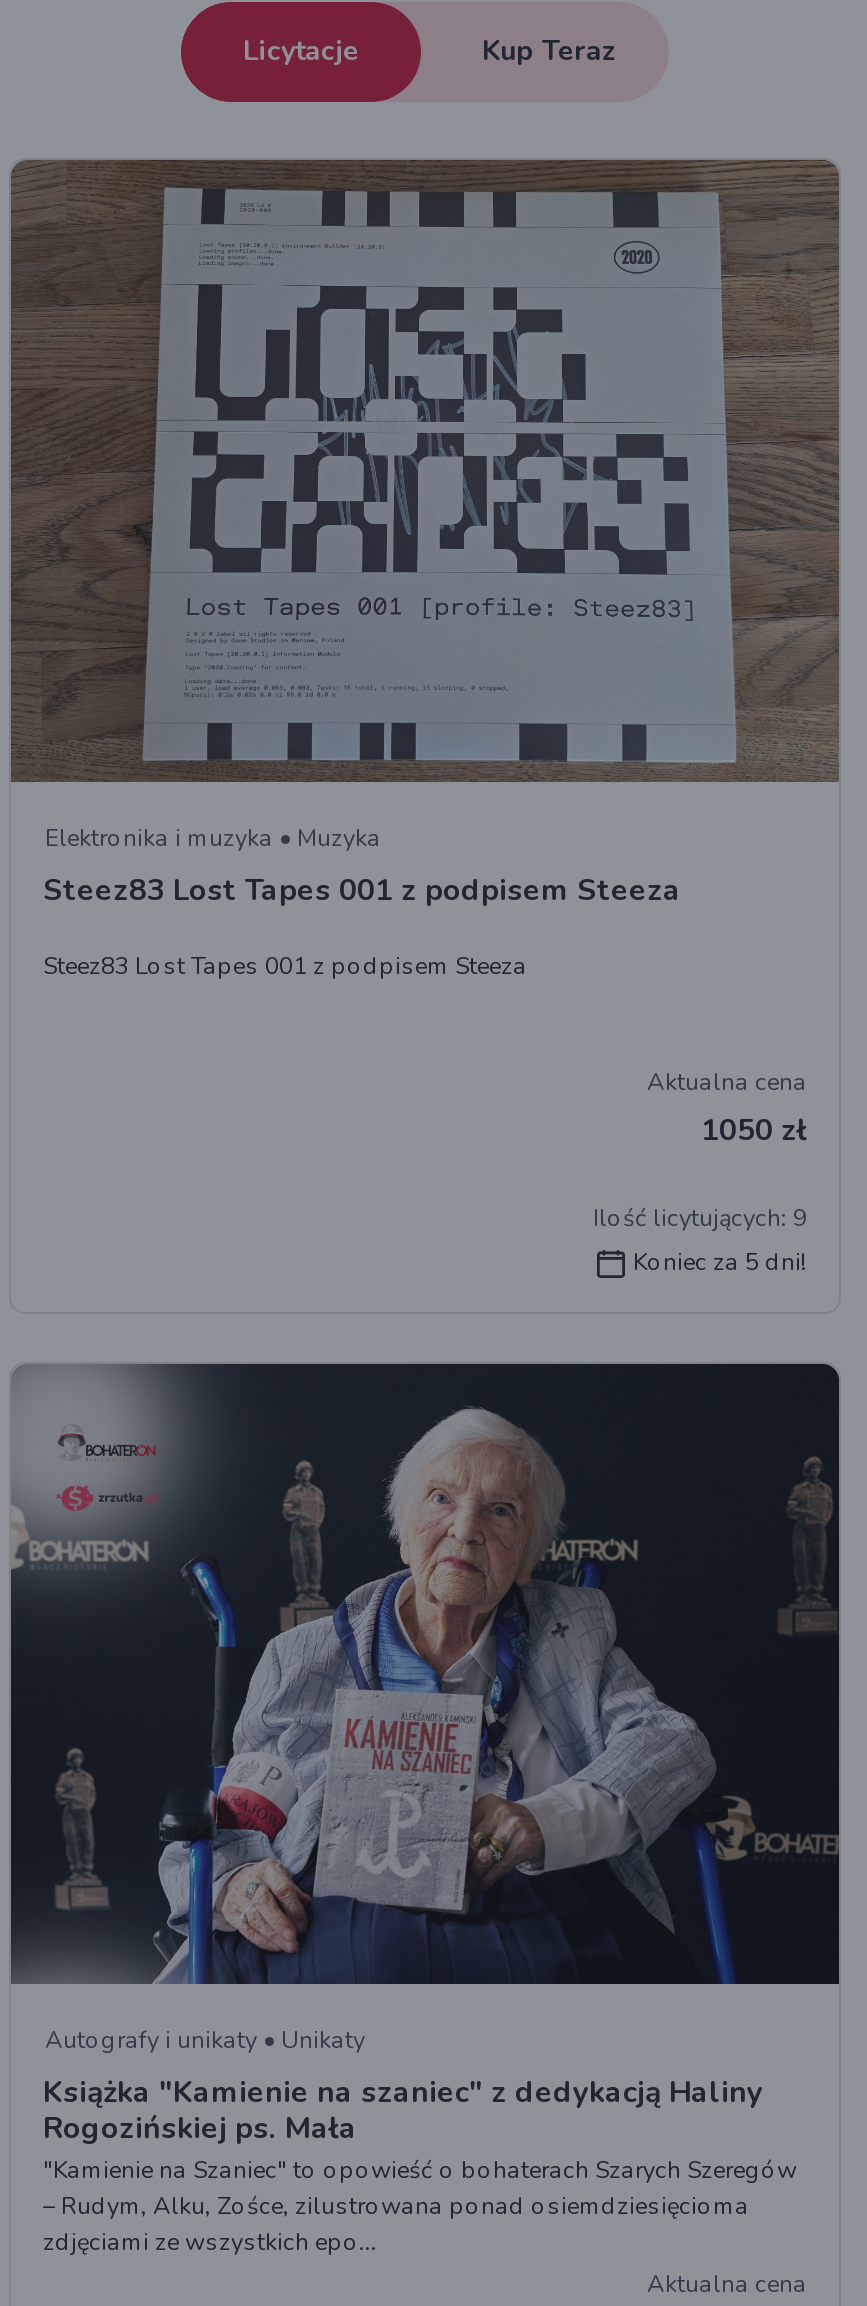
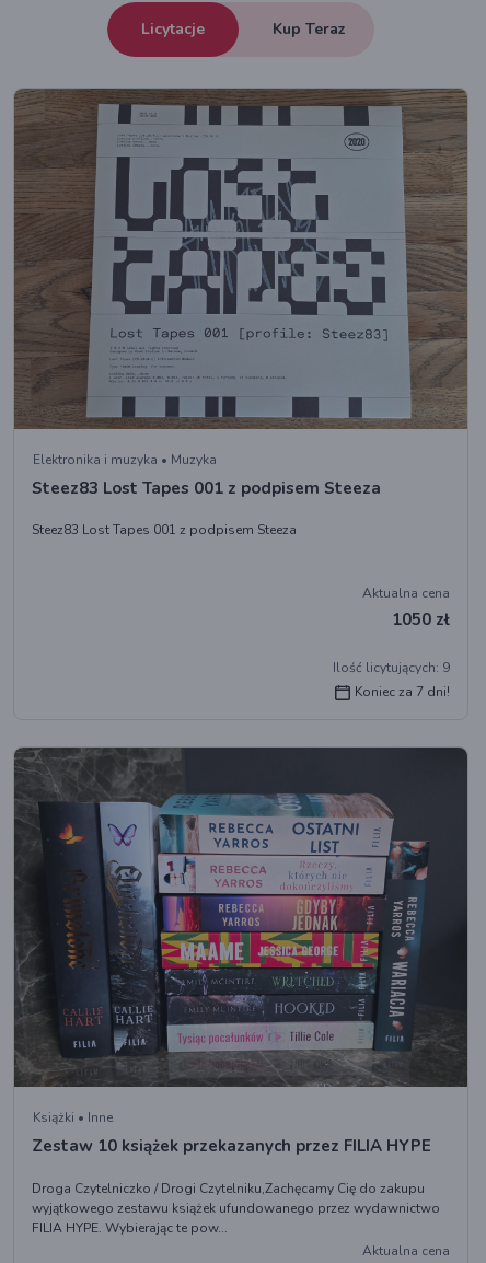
[633,1245,807,1277] Koniec za 5 dni! -> [355,682,450,700] Koniec za 7 dni!
[11,1364,839,2257] [image] | Autografy i unikaty • Unikaty | Książka "Kamienie na szaniec" z dedykacją Haliny | Rogozińskiej ps. Mała | "Kamienie na Szaniec" to opowieść o bohaterach Szarych Szeregów | – Rudym, Alku, Zośce, zilustrowana ponad osiemdziesięcioma | zdjęciami ze wszystkich epo... -> [13,748,467,1236] [image] | Książki • Inne | Zestaw 10 książek przekazanych przez FILIA HYPE | Droga Czytelniczko / Drogi Czytelniku,Zachęcamy Cię do zakupu | wyjątkowego zestawu książek ufundowanego przez wydawnictwo | FILIA HYPE. Wybierając te pow...

